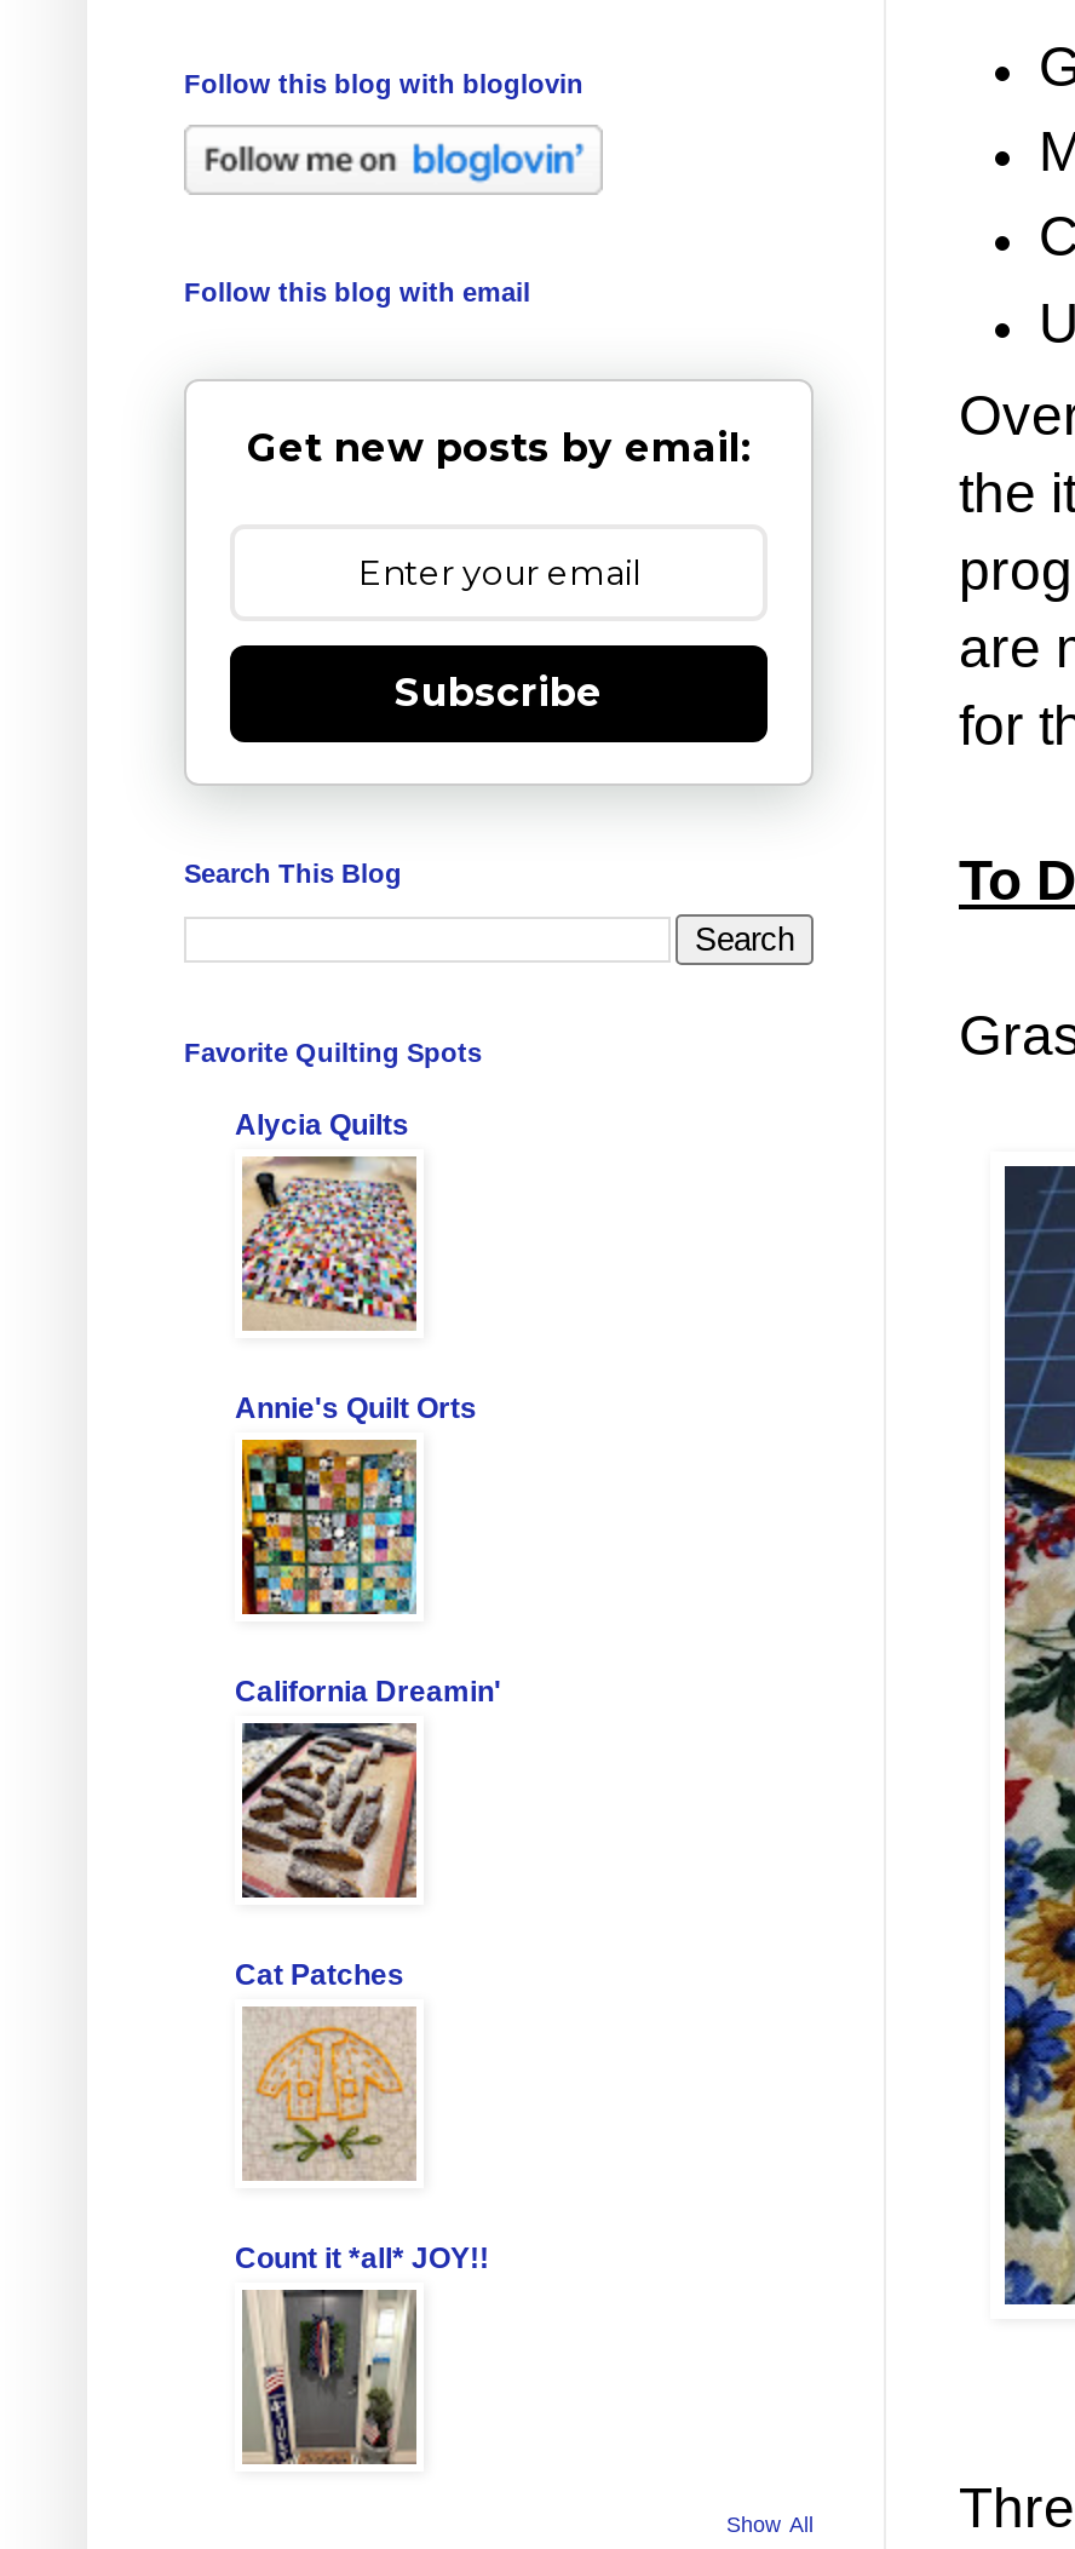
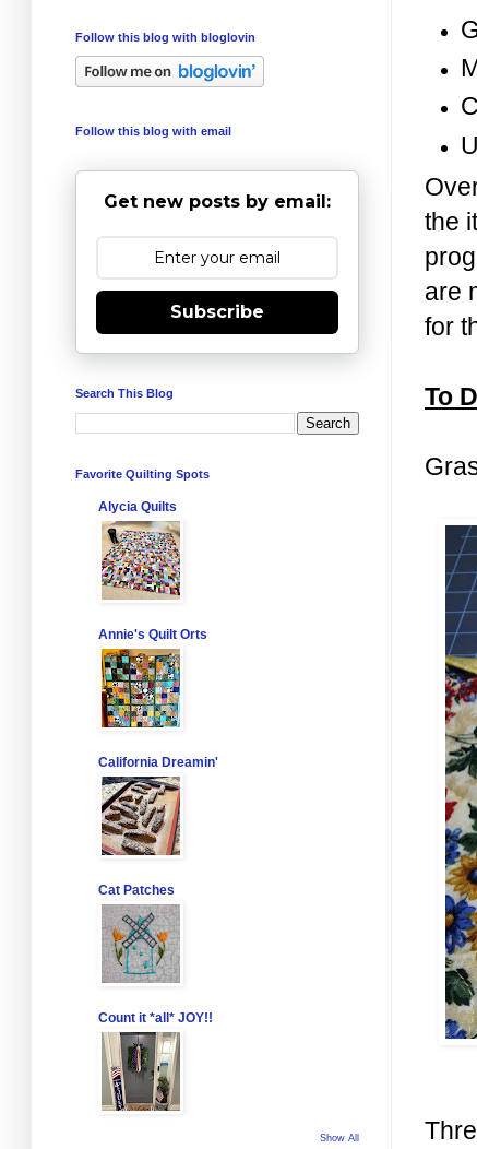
[247,2011,412,2176] [image] -> [103,905,179,982] [image]

